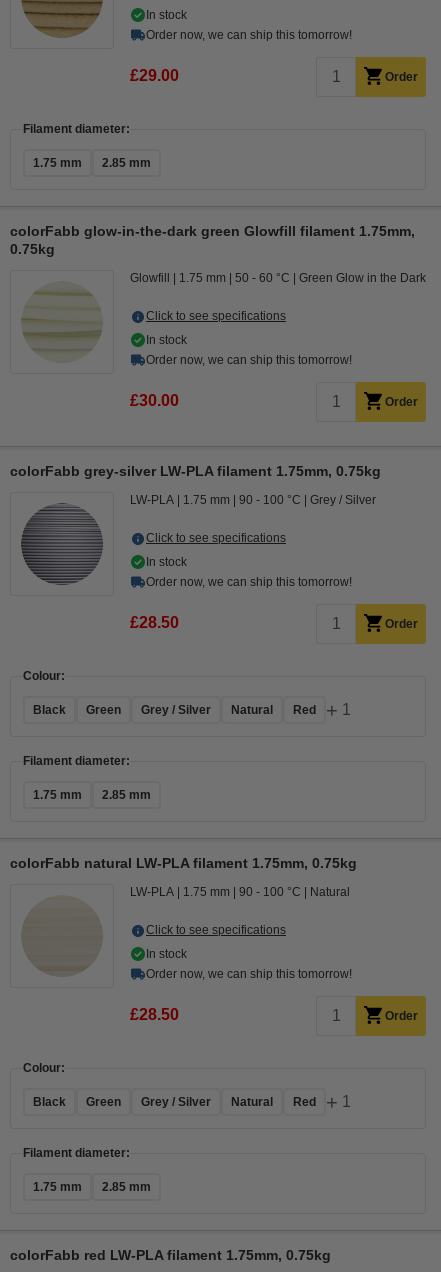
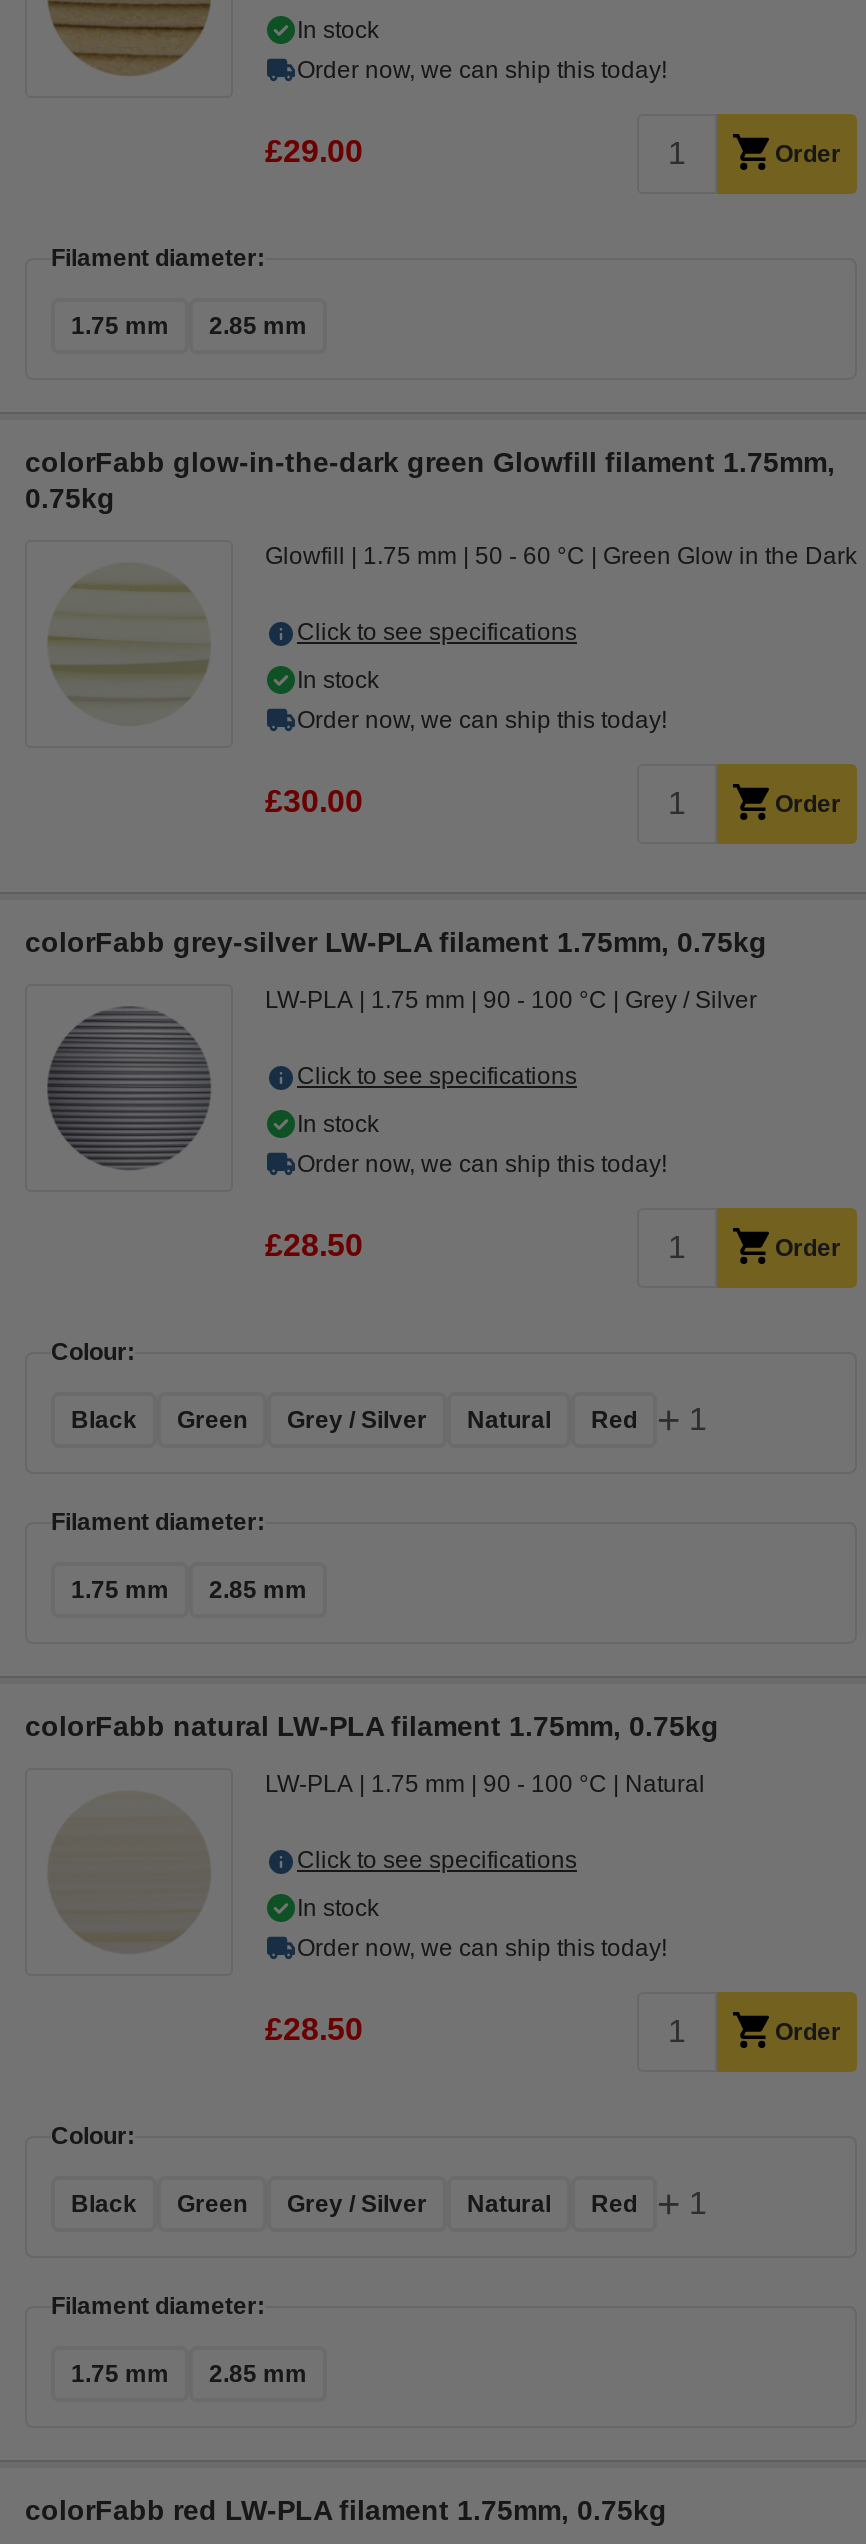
[146,28,352,42] Order now, we can ship this tomorrow! -> [297,56,667,84] Order now, we can ship this today!
[146,353,352,367] Order now, we can ship this tomorrow! -> [297,706,667,734] Order now, we can ship this today!
[146,575,352,589] Order now, we can ship this tomorrow! -> [297,1150,667,1178] Order now, we can ship this today!
[146,967,352,981] Order now, we can ship this tomorrow! -> [297,1934,667,1962] Order now, we can ship this today!

